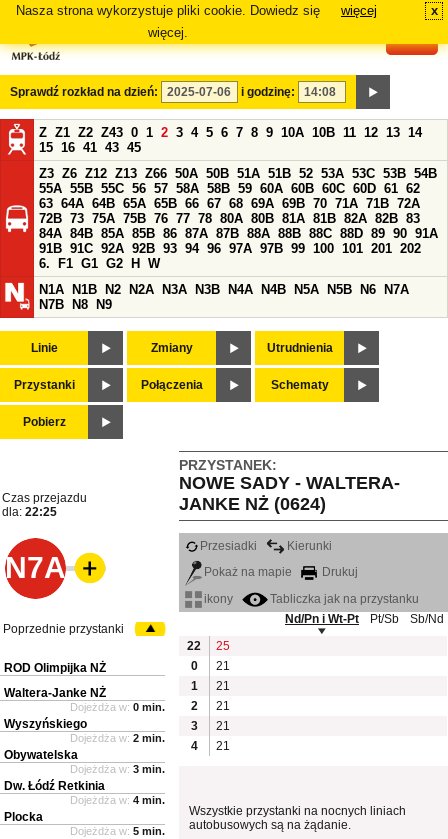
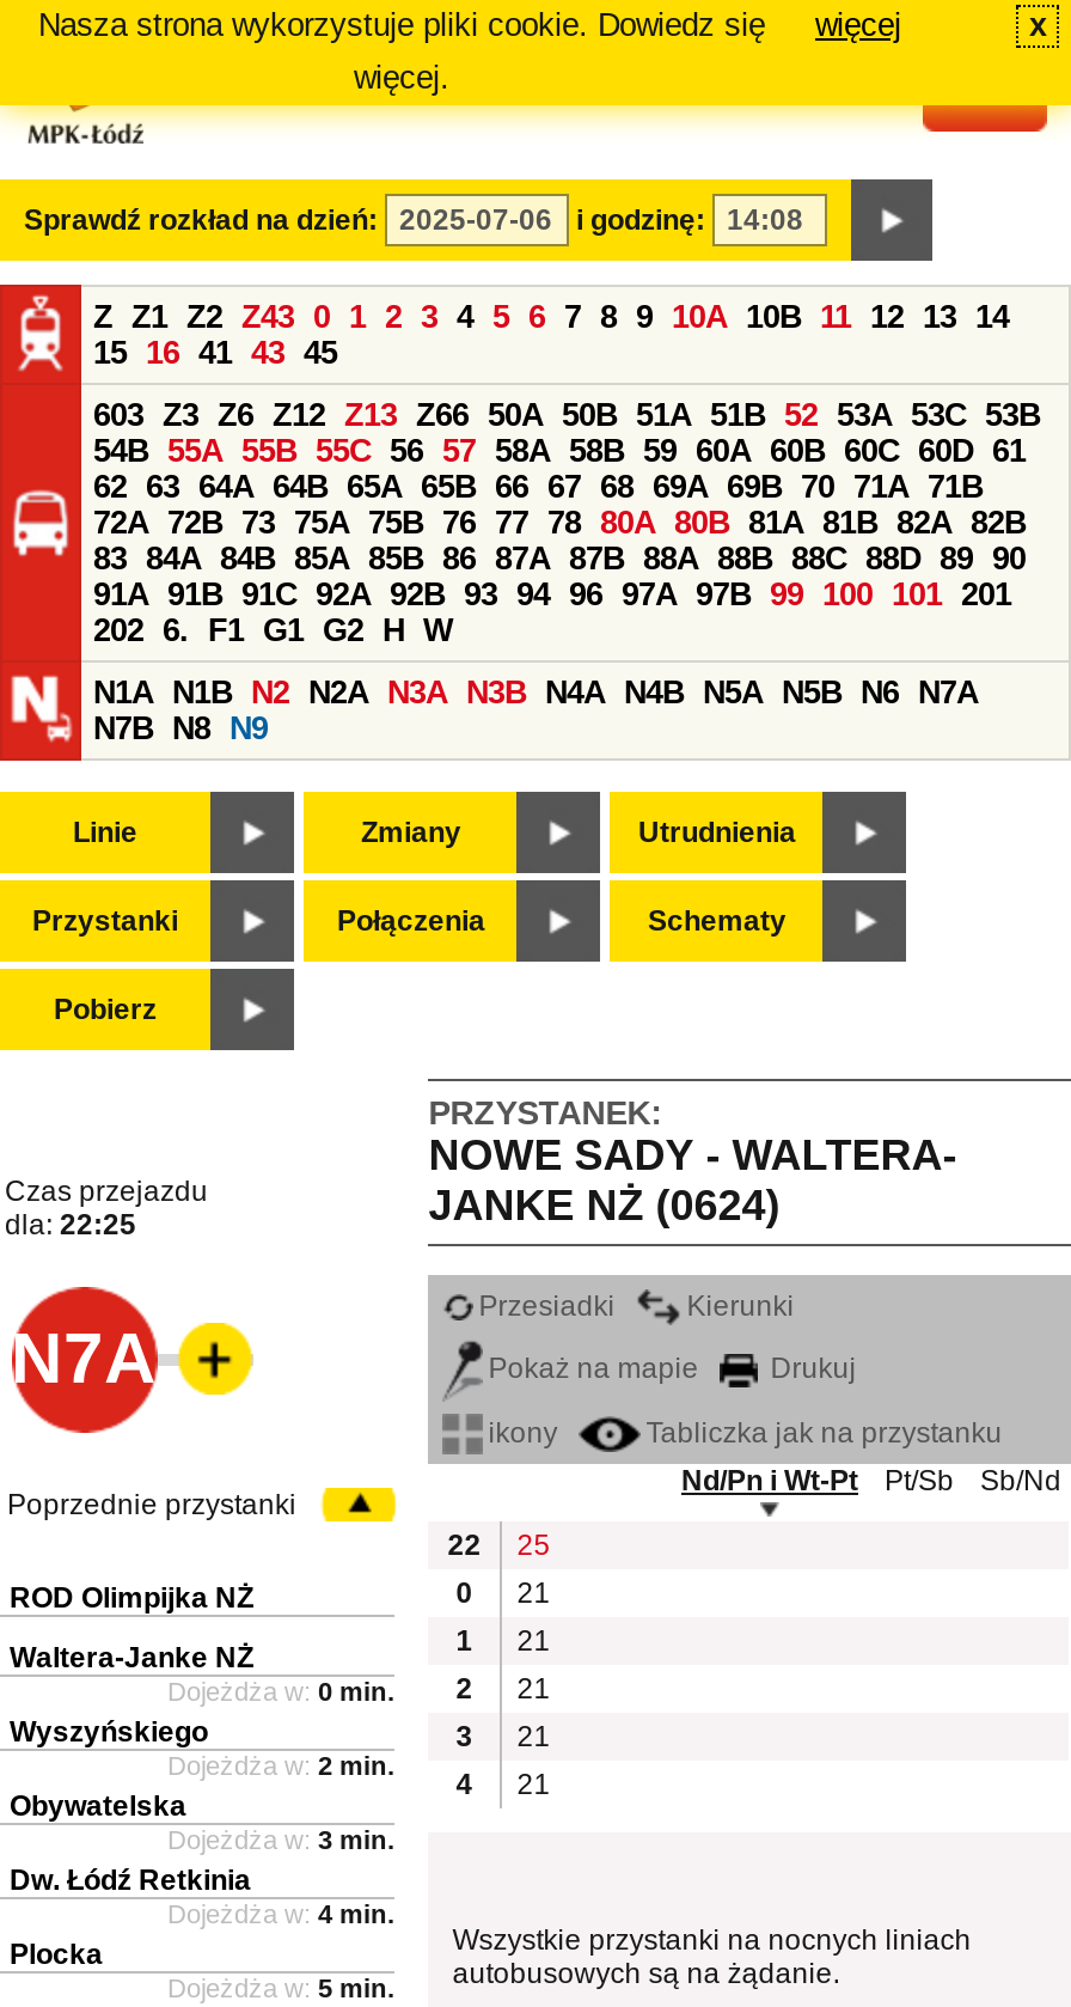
[39,166,438,271] Z3 Z6 Z12 Z13 Z66 50A 50B 51A 51B 52 53A 53C 53B 54B | 55A 55B 55C 56 57 58A 58B 59 60A 60B 60C 60D 61 62 | 63 64A 64B 65A 65B 66 67 68 69A 69B 70 71A 71B 72A | 72B 73 75A 75B 76 77 78 80A 80B 81A 81B 82A 82B 83 | 84A 84B 85A 85B 86 87A 87B 88A 88B 88C 88D 89 90 91A | 91B 91C 92A 92B 93 94 96 97A 97B 99 100 101 201 202 | 6. F1 G1 G2 H W -> [93,397,1040,648] 603 Z3 Z6 Z12 Z13 Z66 50A 50B 51A 51B 52 53A 53C 53B | 54B 55A 55B 55C 56 57 58A 58B 59 60A 60B 60C 60D 61 | 62 63 64A 64B 65A 65B 66 67 68 69A 69B 70 71A 71B | 72A 72B 73 75A 75B 76 77 78 80A 80B 81A 81B 82A 82B | 83 84A 84B 85A 85B 86 87A 87B 88A 88B 88C 88D 89 90 | 91A 91B 91C 92A 92B 93 94 96 97A 97B 99 100 101 201 | 202 6. F1 G1 G2 H W

